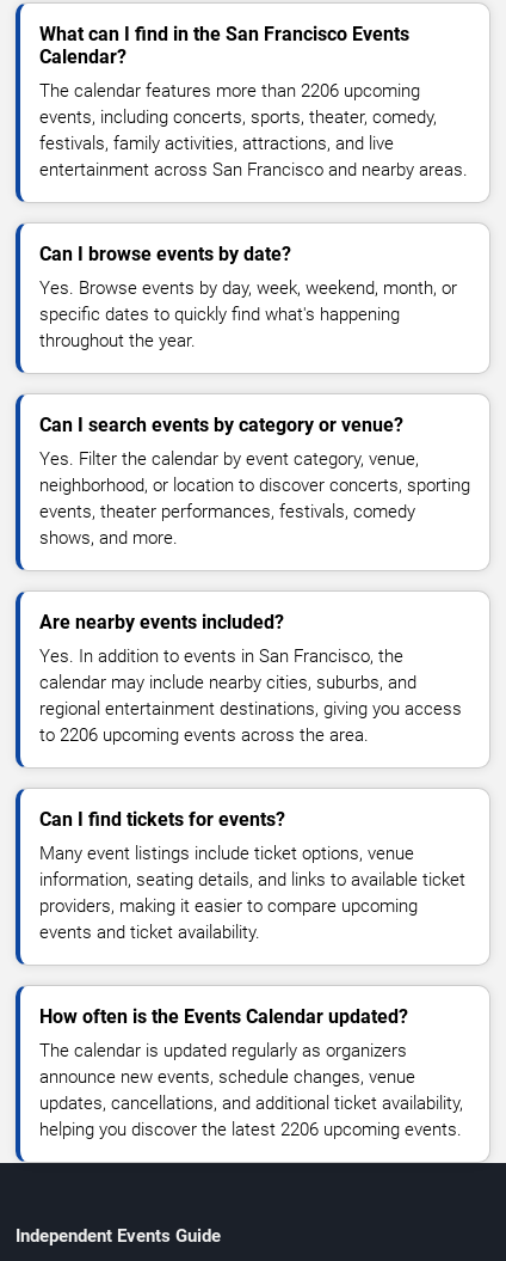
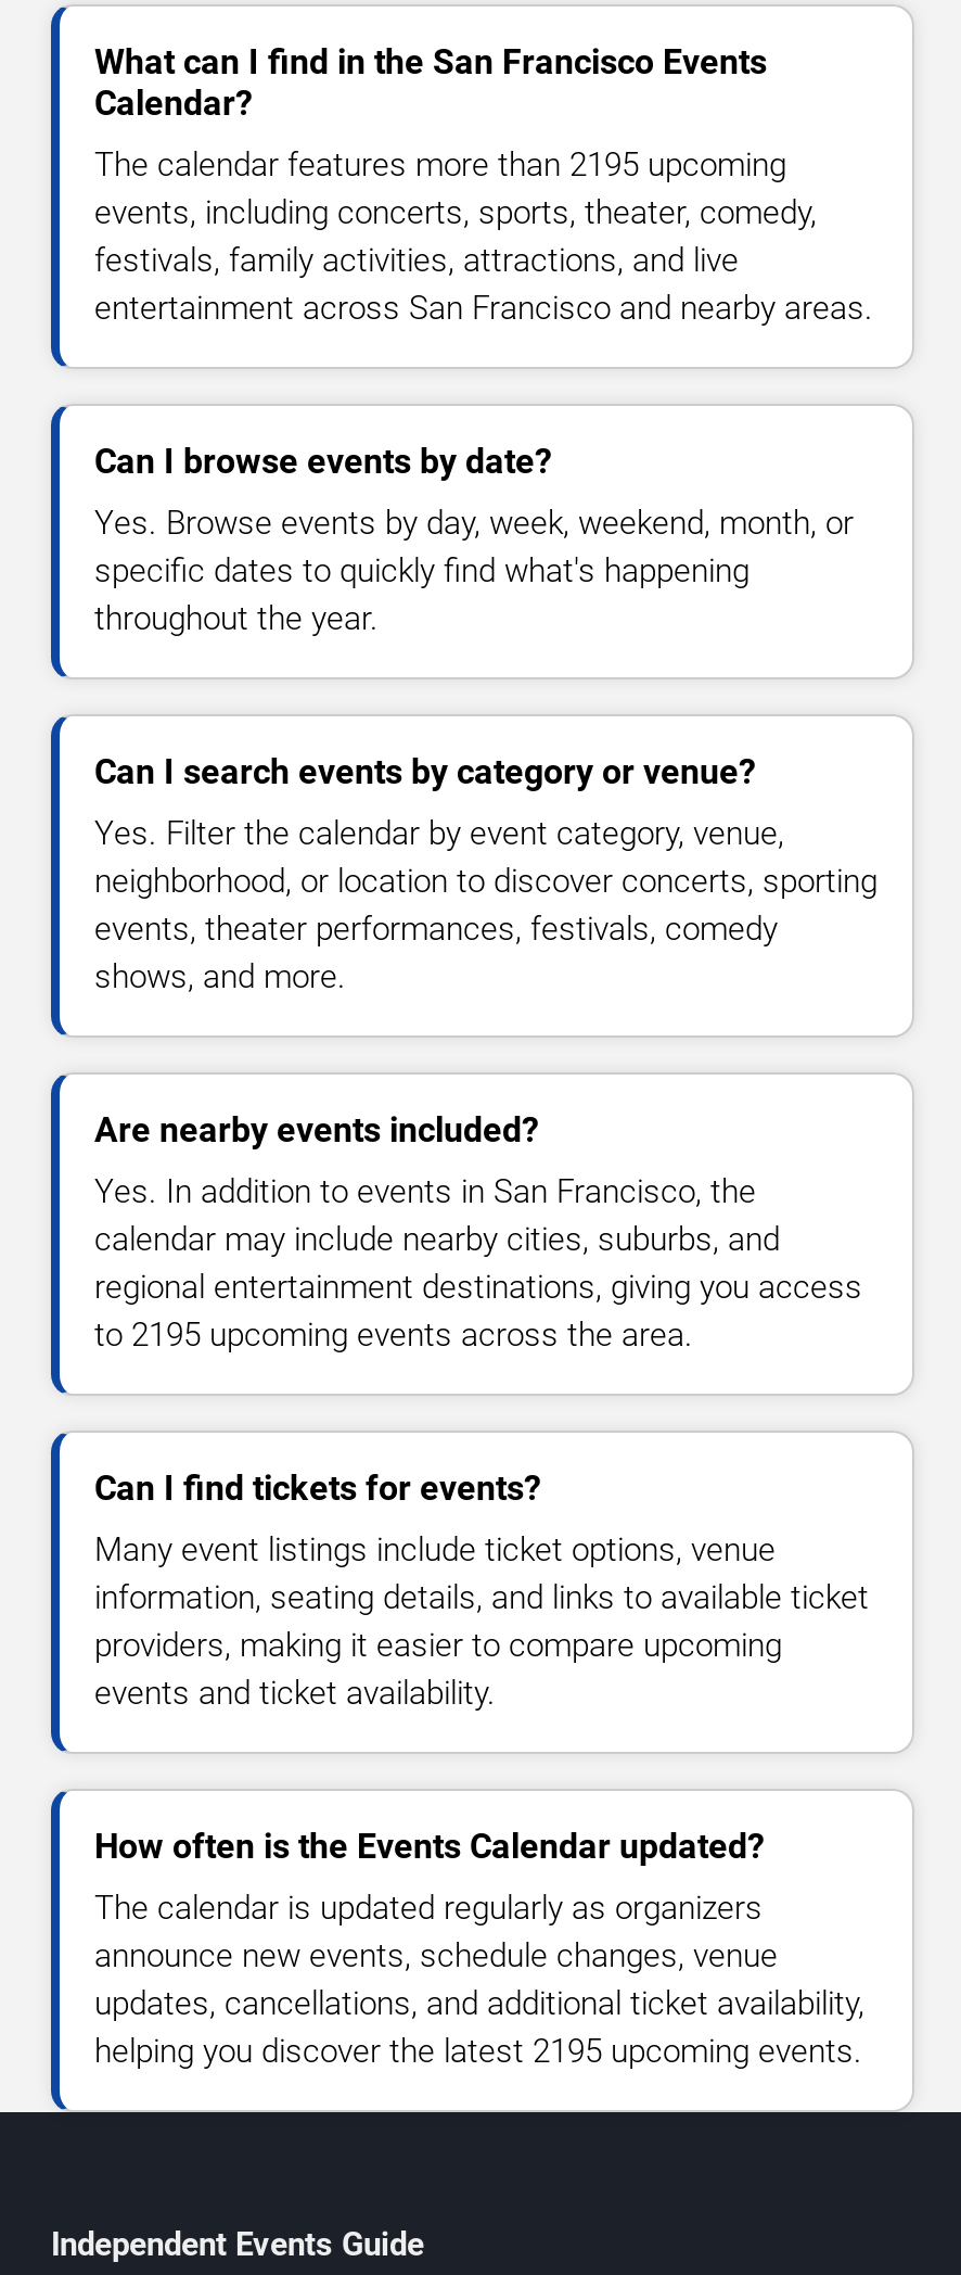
[39,81,420,102] The calendar features more than 2206 upcoming -> [94,147,786,186] The calendar features more than 2195 upcoming
[39,725,369,746] to 2206 upcoming events across the area. -> [94,1317,693,1356] to 2195 upcoming events across the area.
[39,1119,462,1141] helping you discover the latest 2206 upcoming events. -> [94,2033,862,2072] helping you discover the latest 2195 upcoming events.

